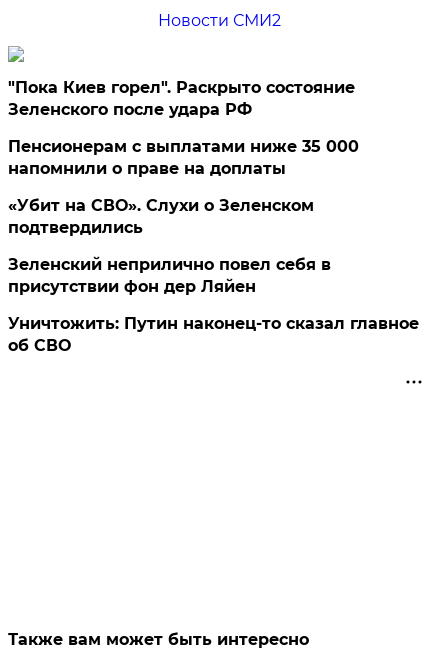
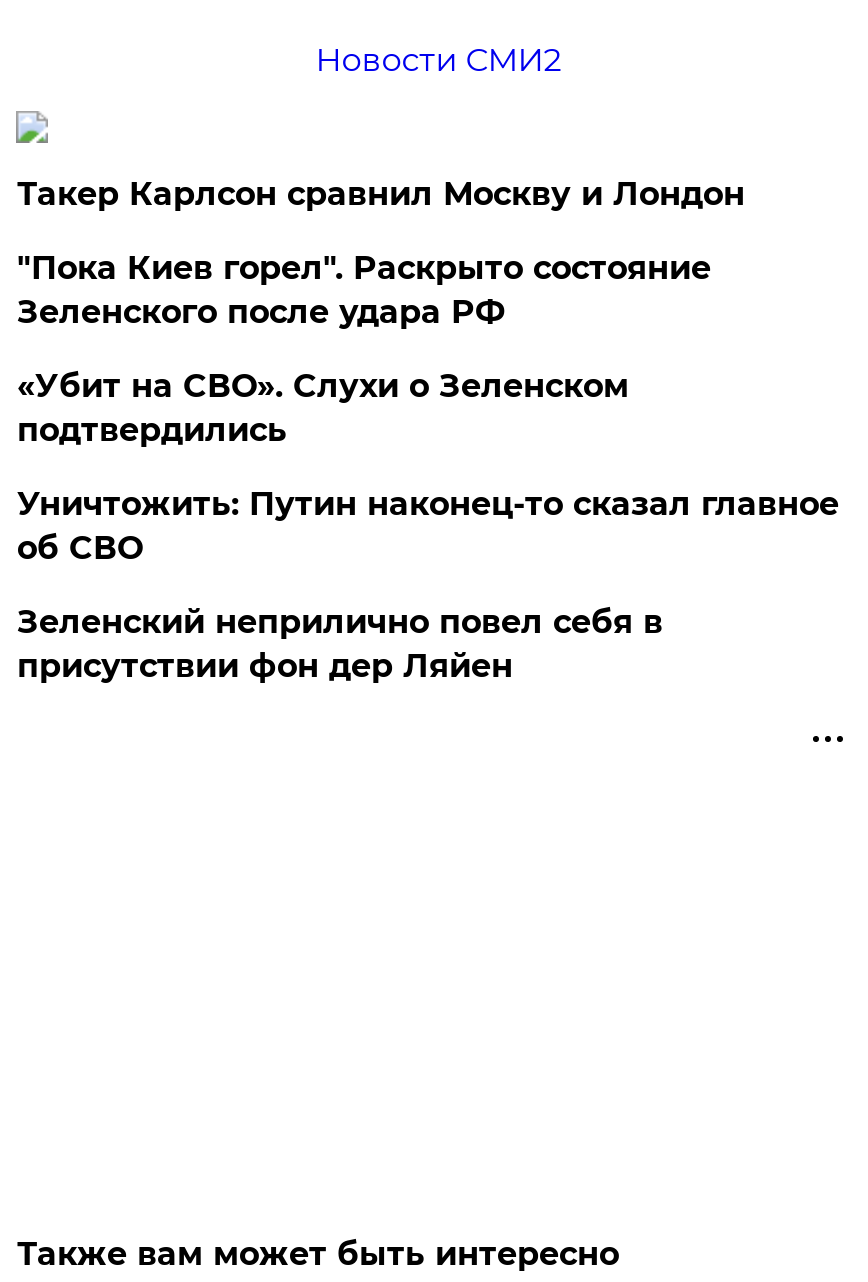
none -> [17,175,745,213] Такер Карлсон сравнил Москву и Лондон
moved [8,78,355,119] -> [17,249,711,331]: "Пока Киев горел". Раскрыто состояние | Зеленского после удара РФ
[8,137,359,178] Пенсионерам с выплатами ниже 35 000 | напомнили о праве на доплаты -> none
moved [8,255,331,296] -> [17,603,663,685]: Зеленский неприлично повел cебя в | присутствии фон дер Ляйен
moved [8,314,419,355] -> [17,485,839,567]: Уничтожить: Путин наконец-то сказал главное | об СВО

